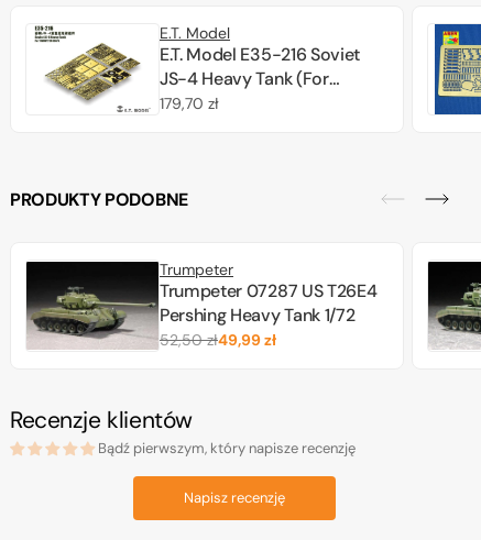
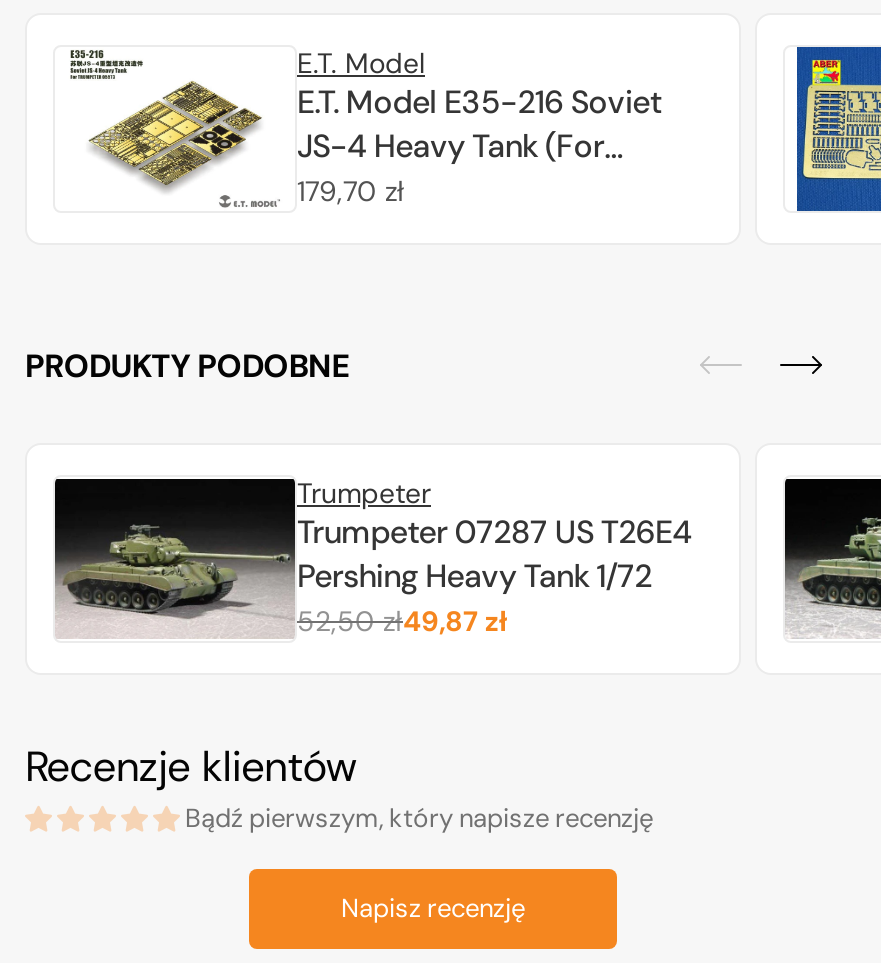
[218,330,276,350] 49,99 zł -> [403,603,507,639] 49,87 zł

